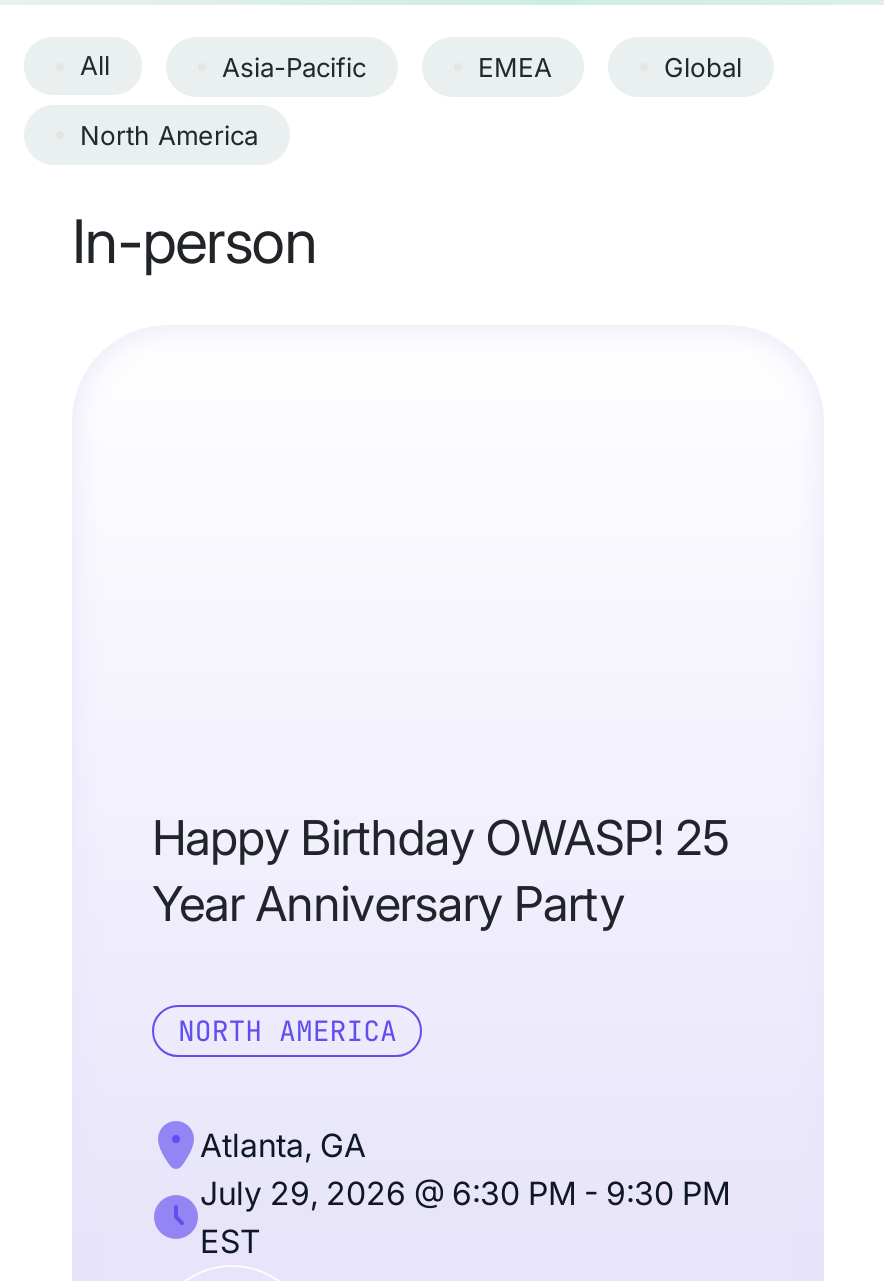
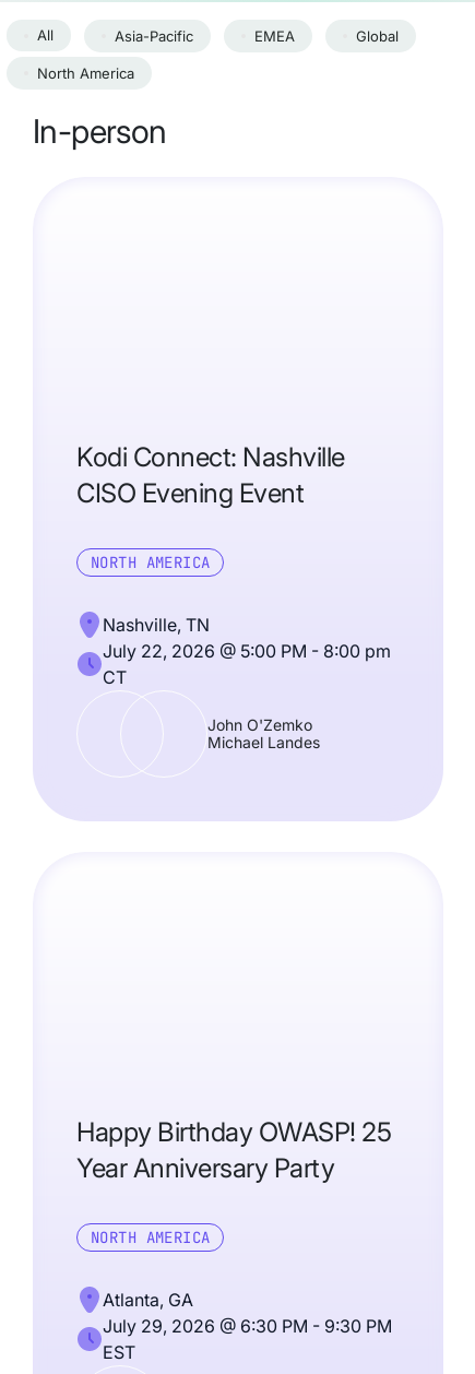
none -> [76,441,391,751] Kodi Connect: Nashville | CISO Evening Event | NORTH AMERICA | Nashville, TN | July 22, 2026 @ 5:00 PM - 8:00 pm | CT | John O'Zemko | Michael Landes

